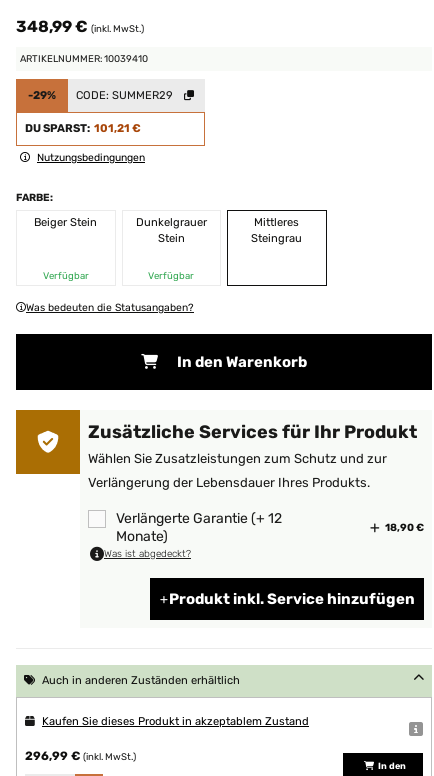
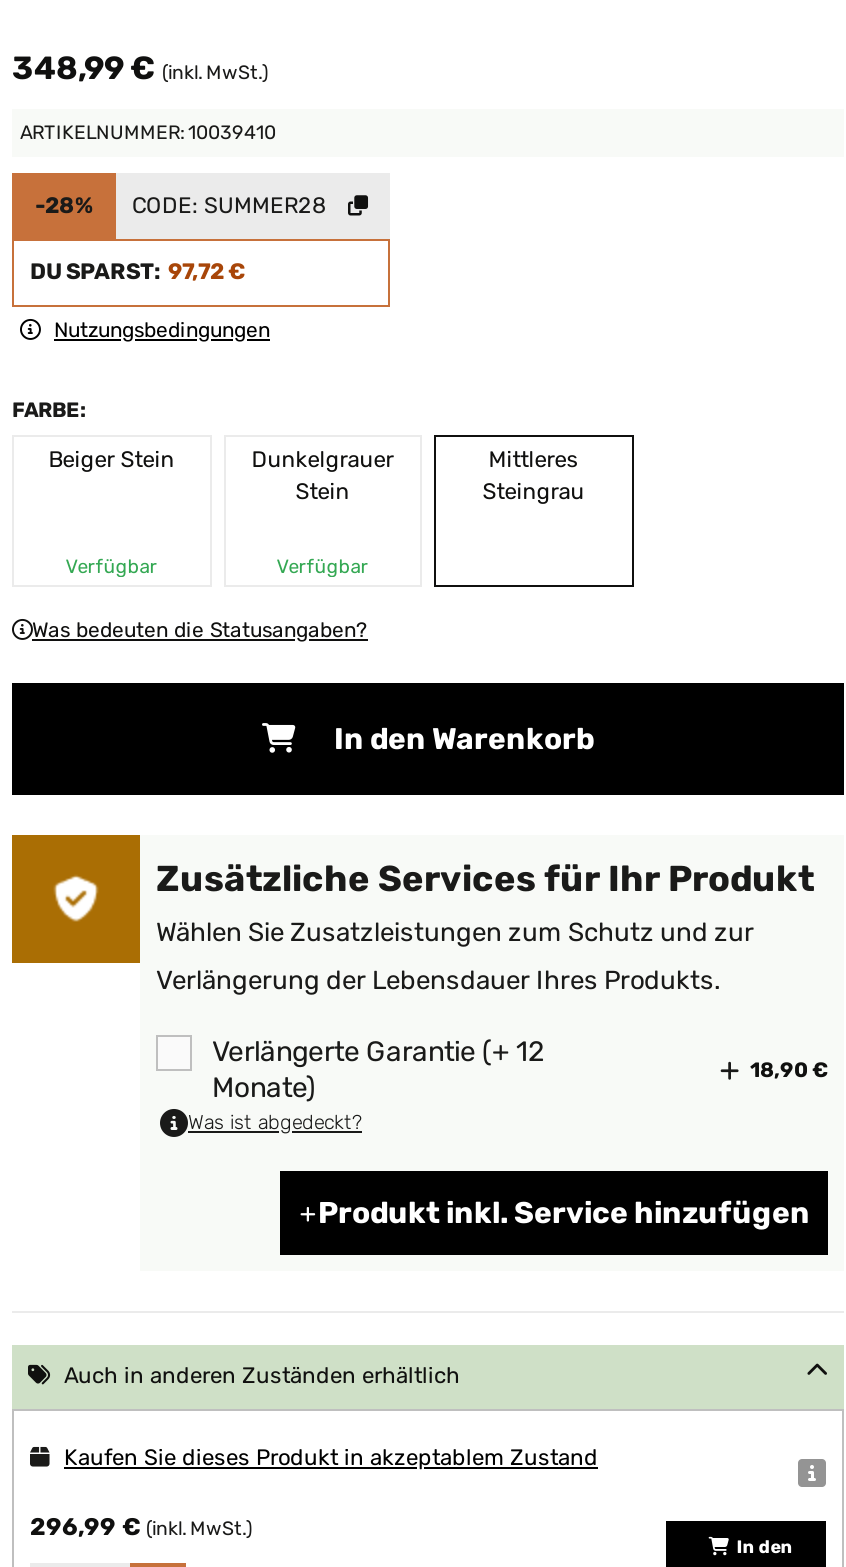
[28,89,56,102] -29% -> [35,193,93,219] -28%
[76,89,173,102] CODE: SUMMER29 -> [132,194,326,220] CODE: SUMMER28
[25,122,141,135] DU SPARST: 101,21 € -> [30,260,246,286] DU SPARST: 97,72 €

